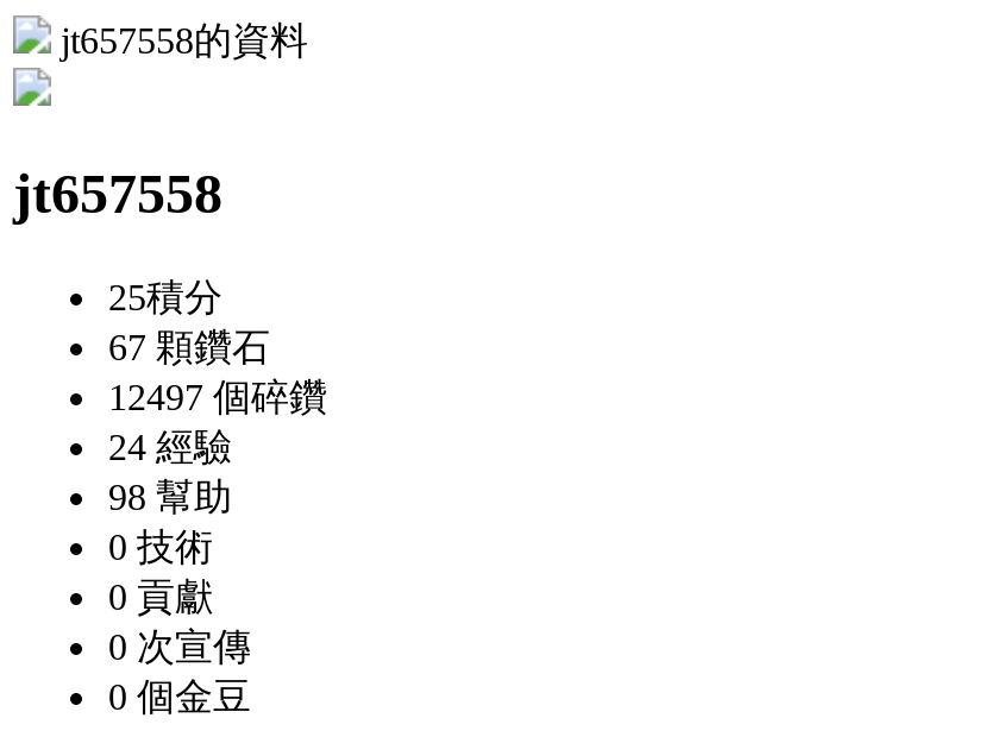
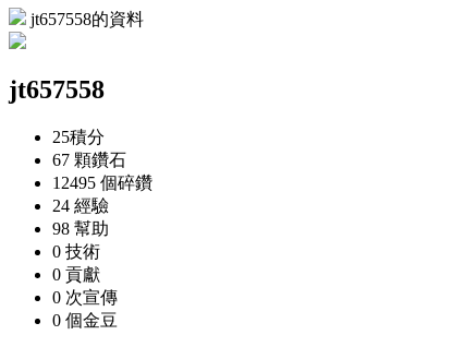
[108,376,327,417] 12497 個碎鑽 -> [52,173,152,192] 12495 個碎鑽

